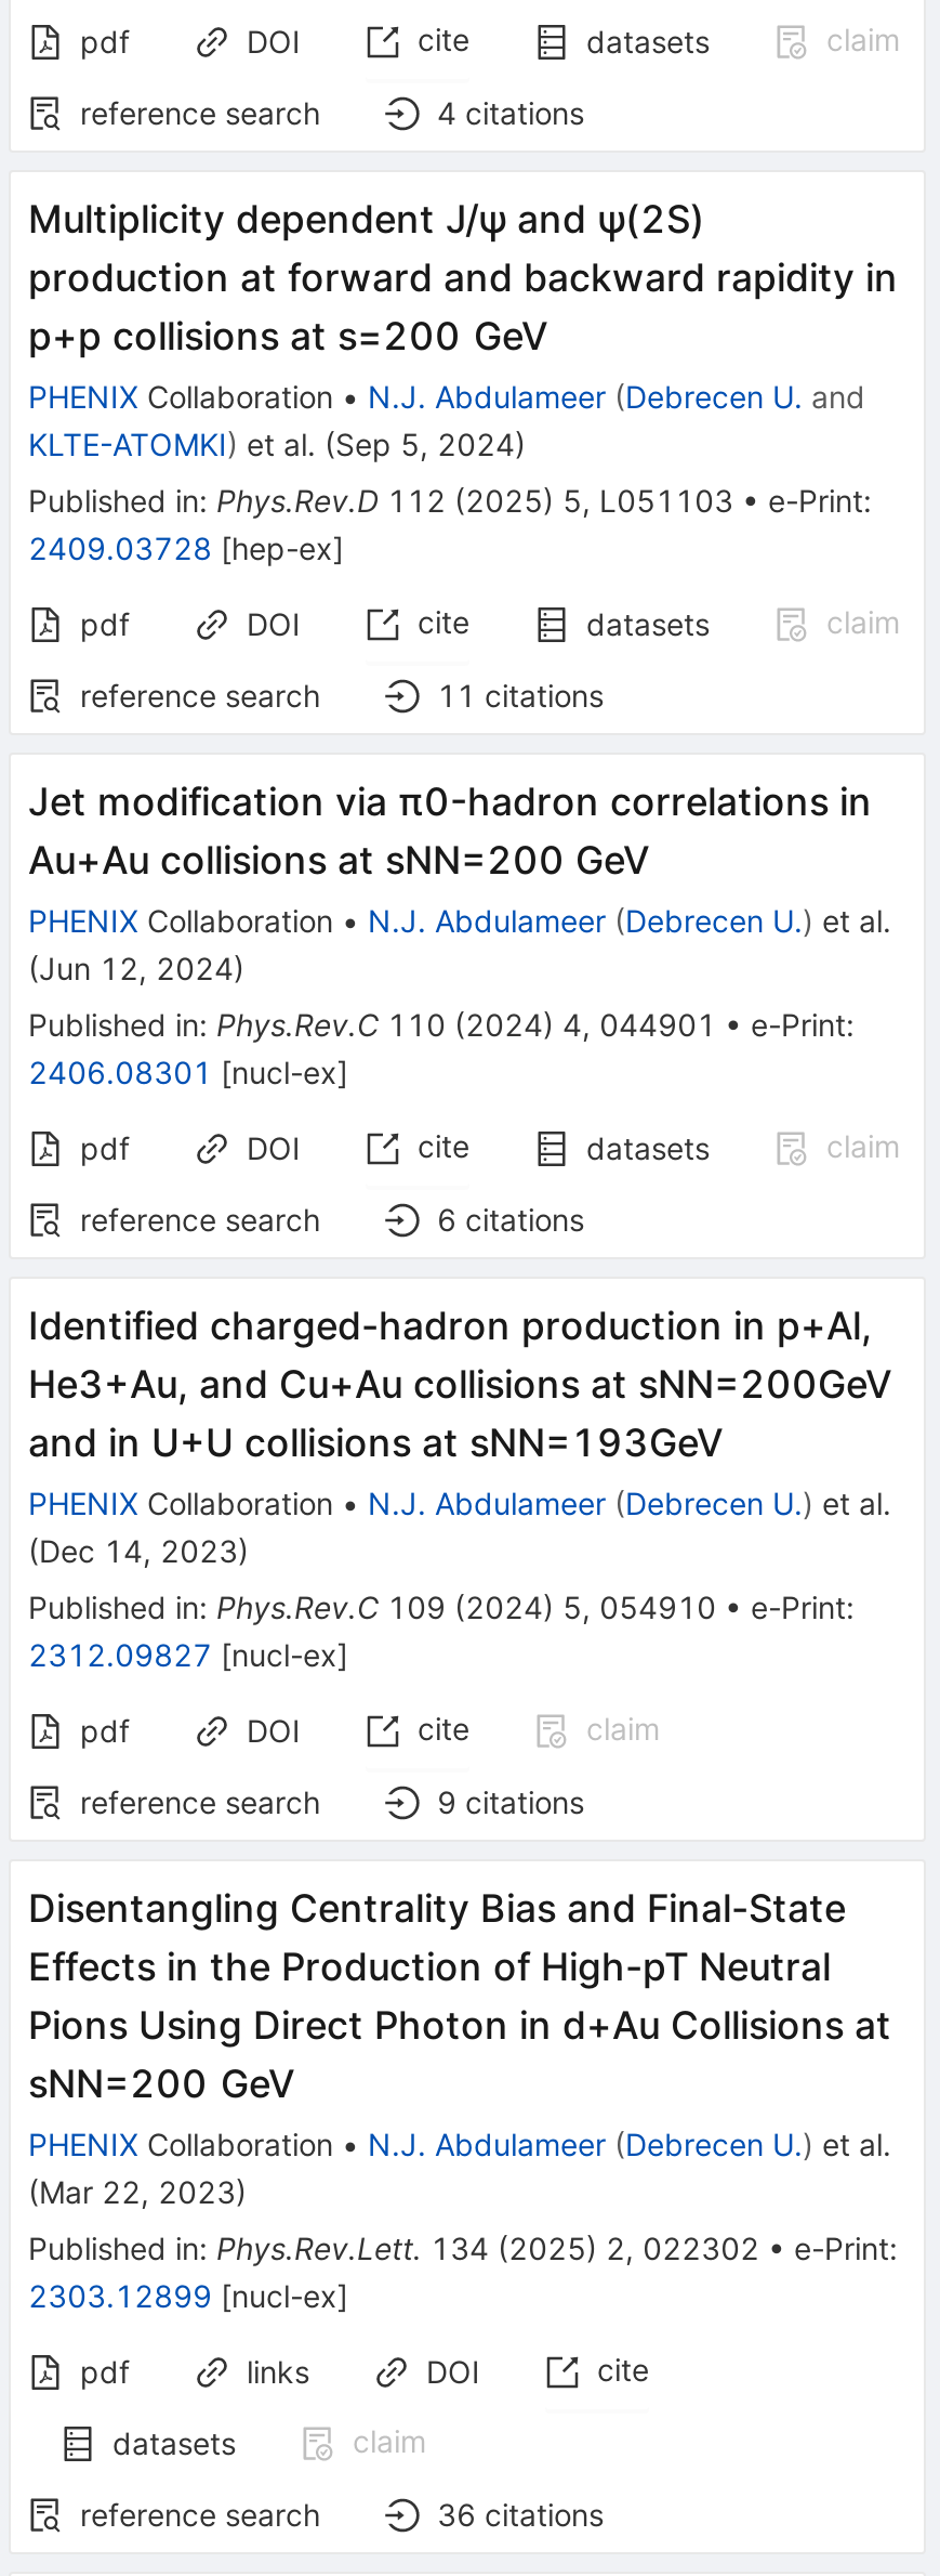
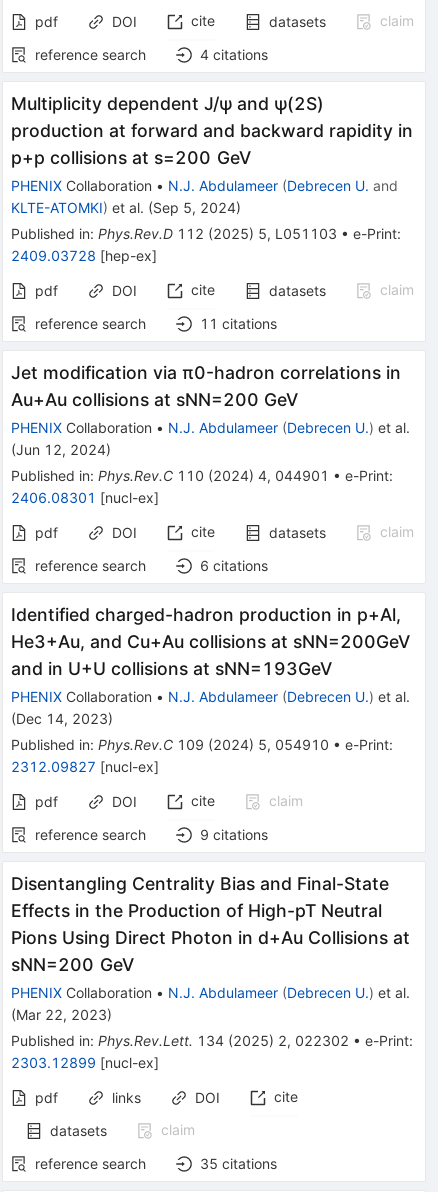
[437,2496,604,2533] 36 citations -> [200,1155,277,1172] 35 citations

